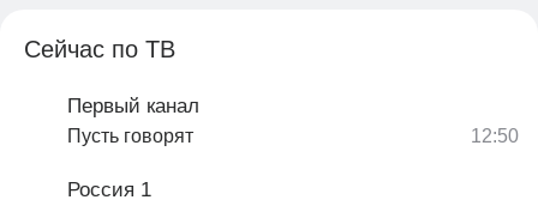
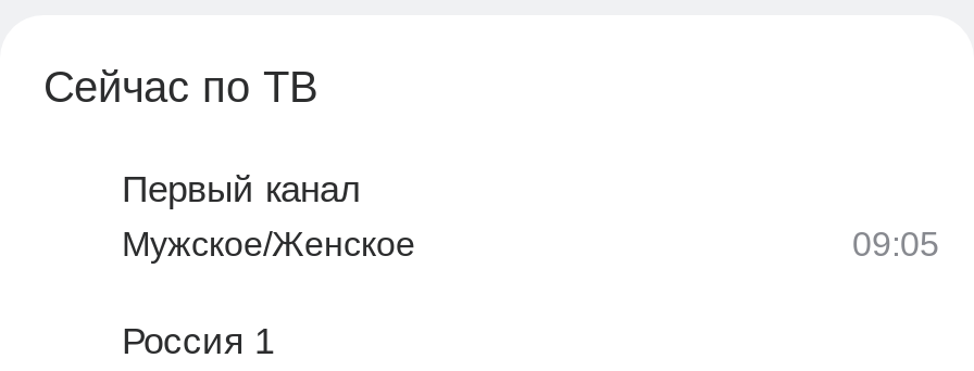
[67,126,193,146] Пусть говорят -> [122,226,415,263] Мужское/Женское

